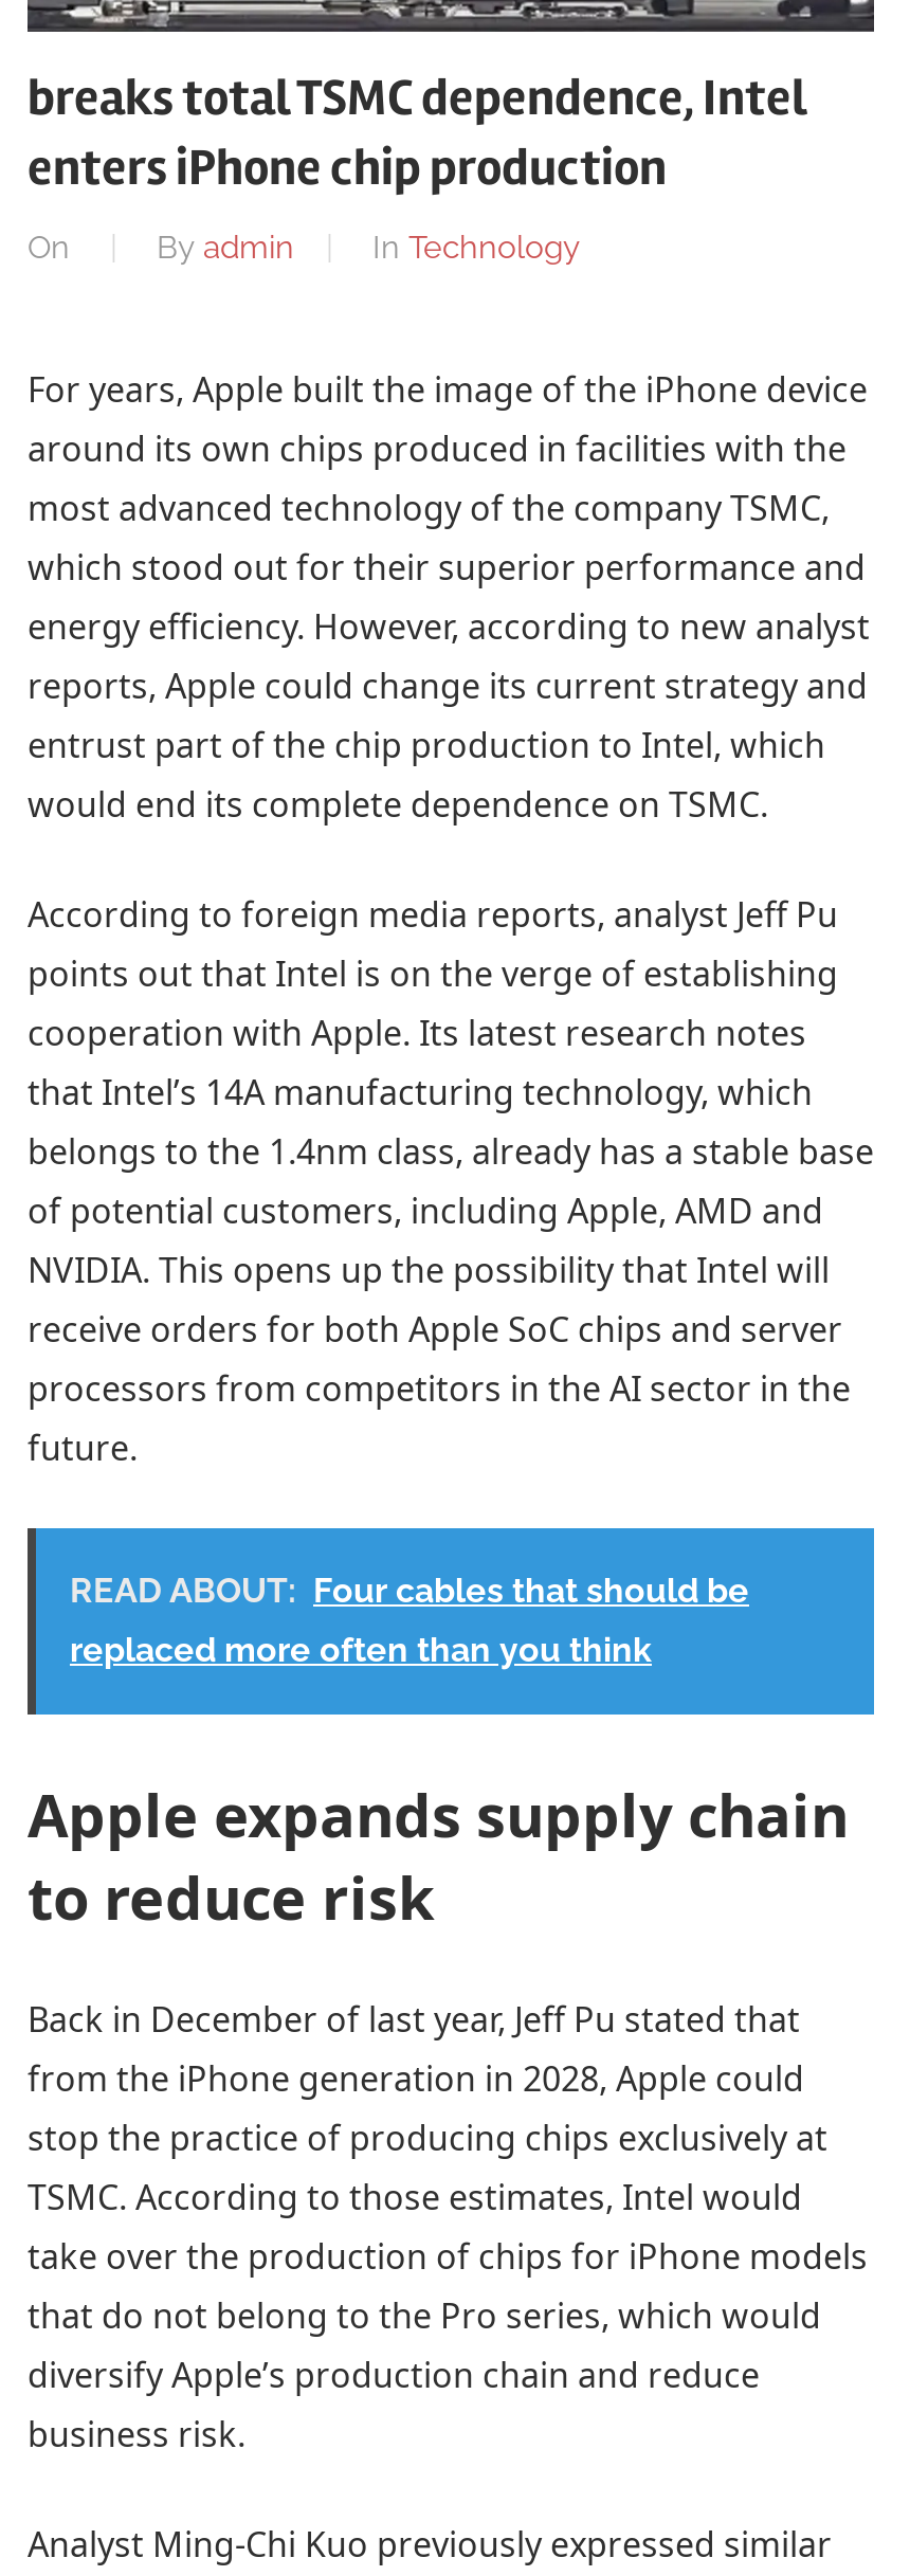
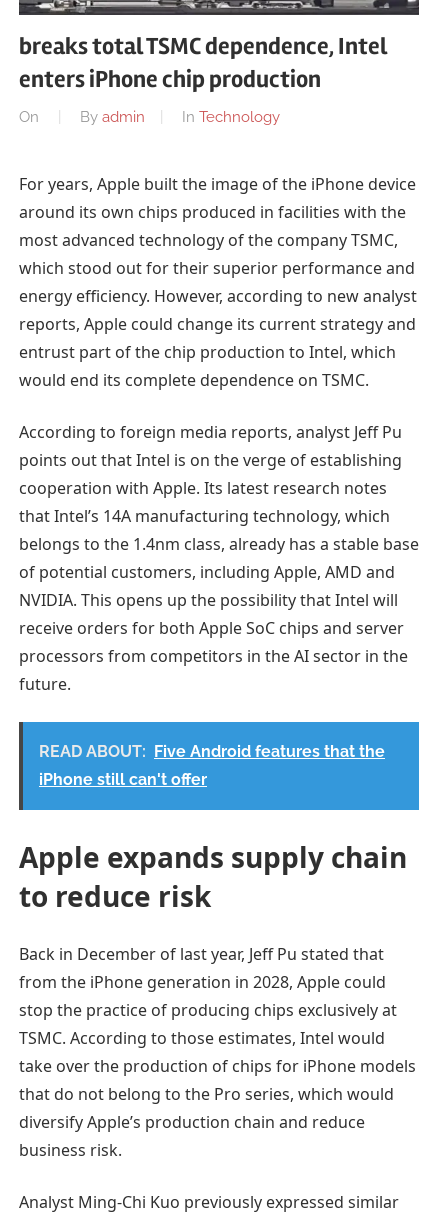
[70,1570,749,1611] READ ABOUT: Four cables that should be -> [39,742,385,761] READ ABOUT: Five Android features that the
[70,1630,652,1670] replaced more often than you think -> [39,770,207,789] iPhone still can't offer

